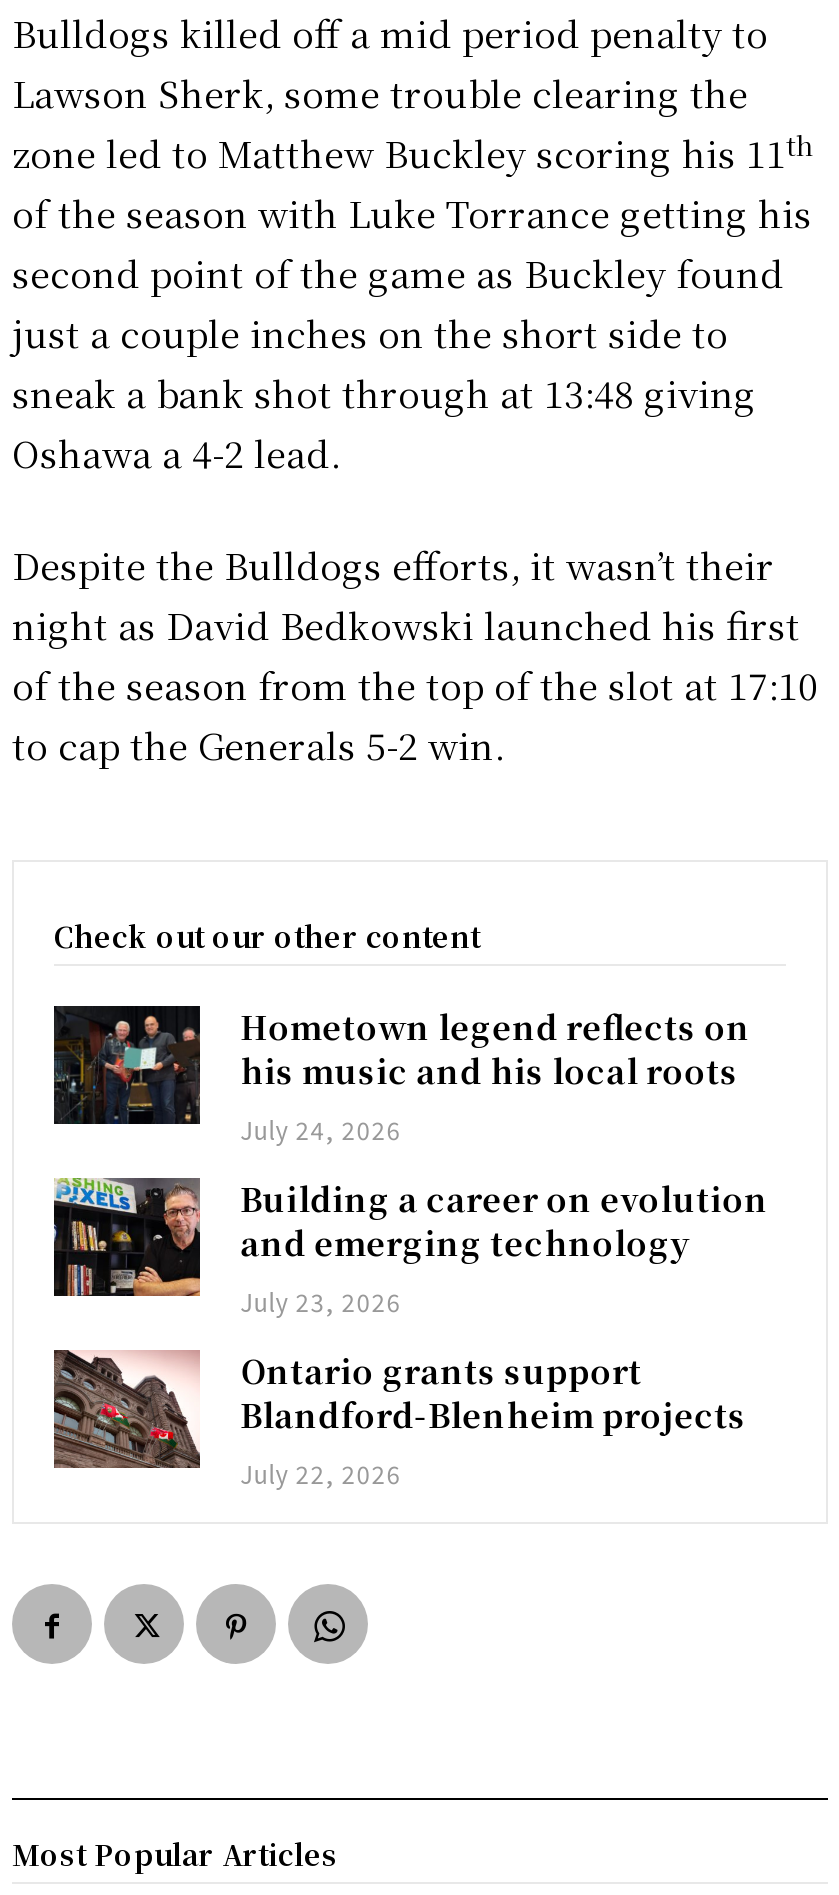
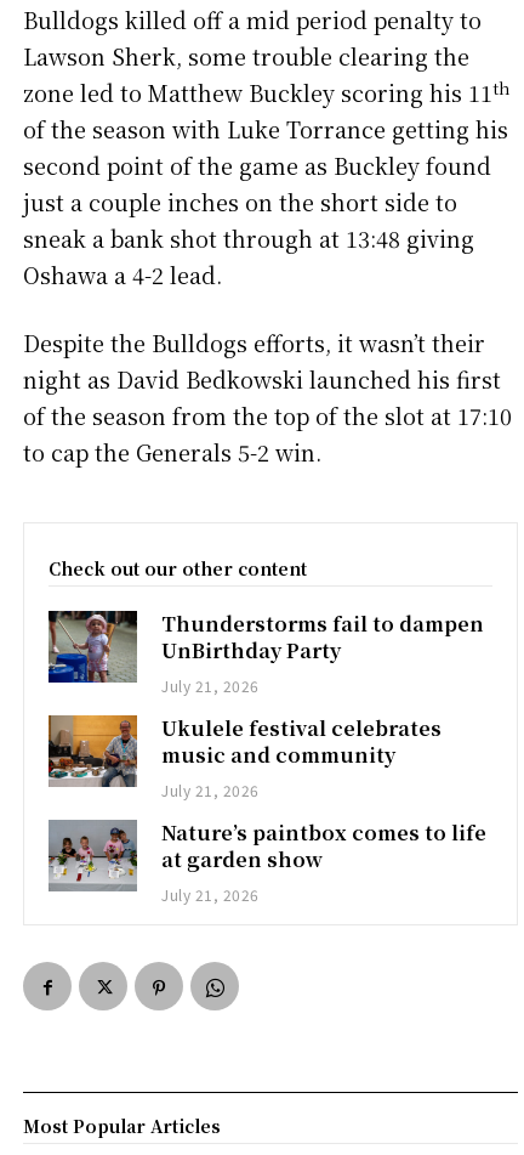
[52,1005,750,1147] [image] | Hometown legend reflects on | his music and his local roots | July 24, 2026 -> [47,610,484,696] [image] | Thunderstorms fail to dampen | UnBirthday Party | July 21, 2026
[52,1176,768,1319] [image] | Building a career on evolution | and emerging technology | July 23, 2026 -> [47,714,442,801] [image] | Ukulele festival celebrates | music and community | July 21, 2026
[52,1349,746,1491] [image] | Ontario grants support | Blandford-Blenheim projects | July 22, 2026 -> [47,819,487,905] [image] | Nature’s paintbox comes to life | at garden show | July 21, 2026

